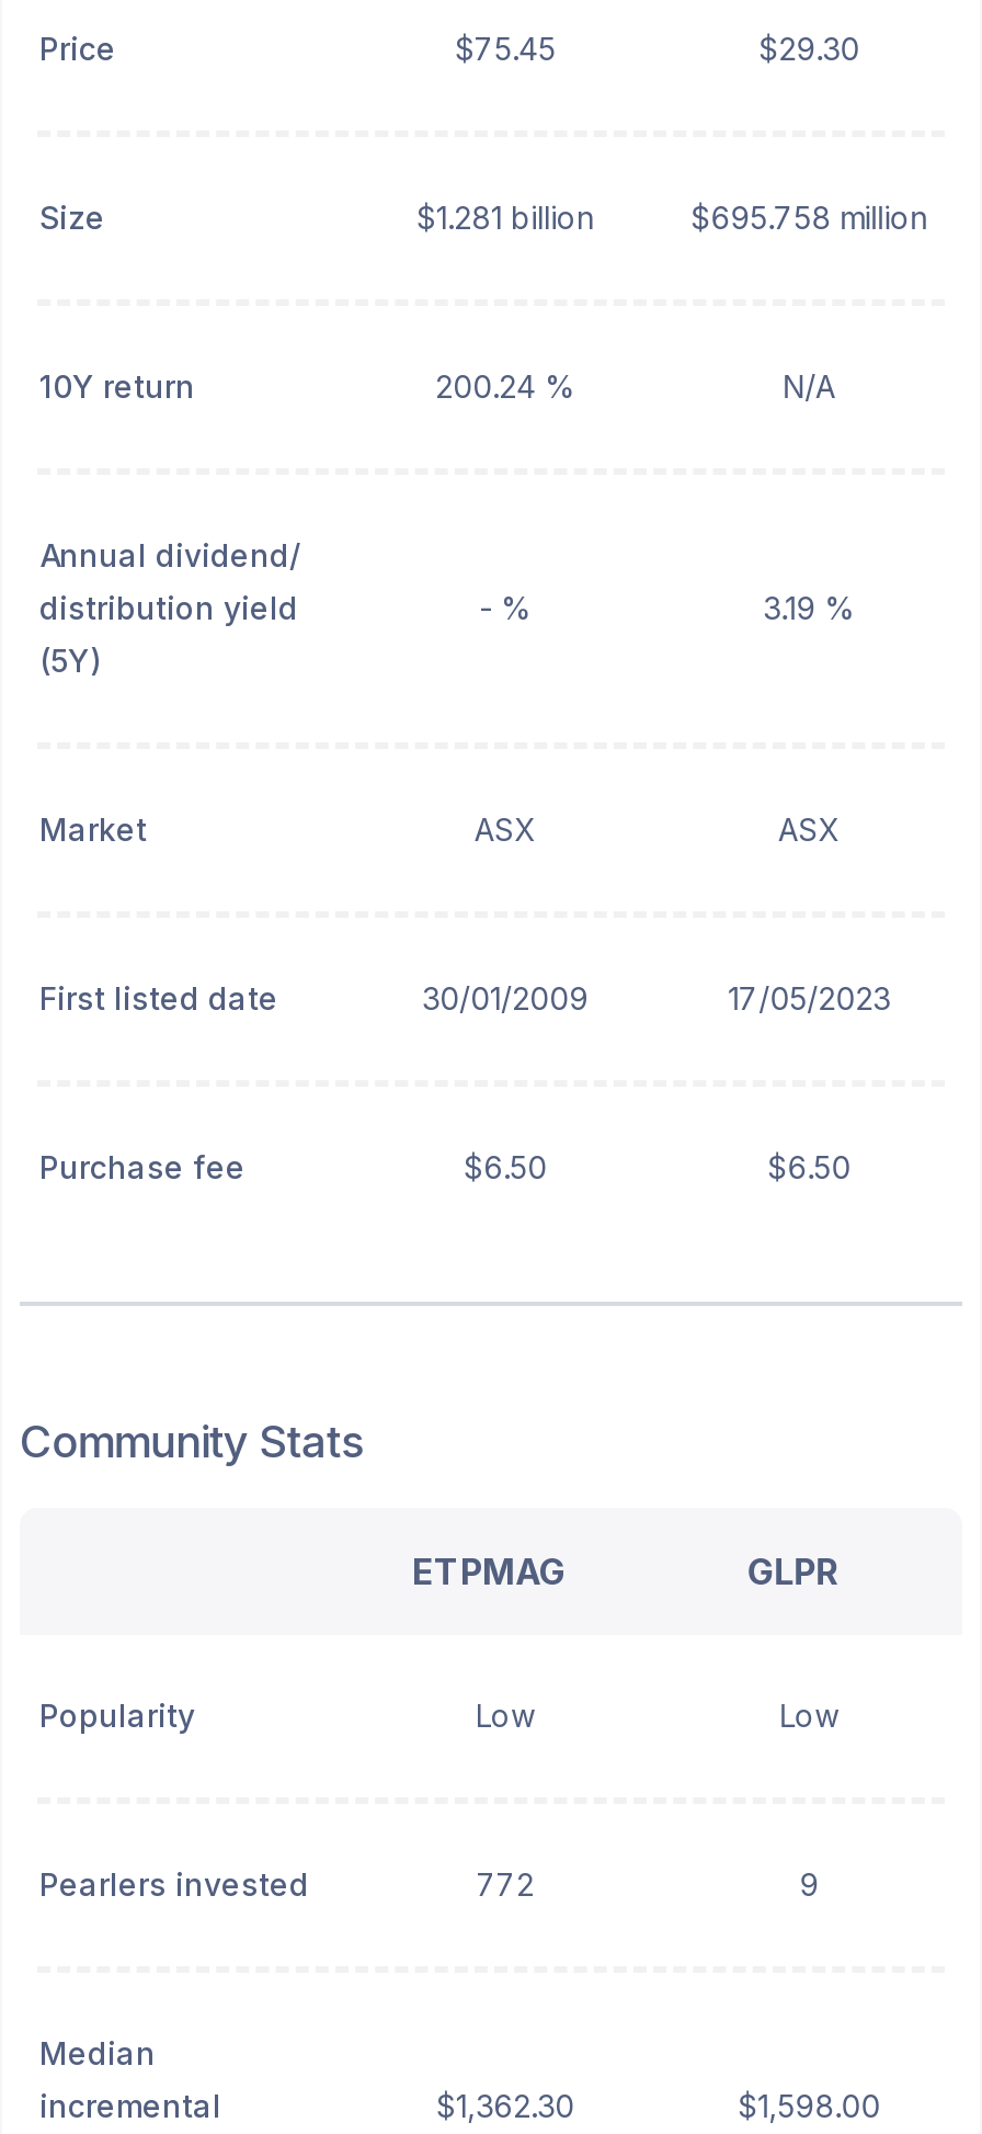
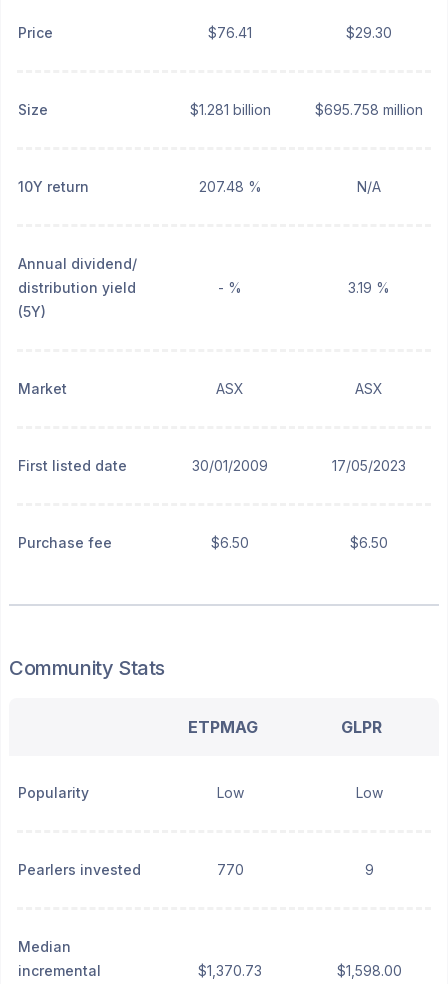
[455,30,556,67] $75.45 -> [208,24,252,41] $76.41
[435,367,575,405] 200.24 % -> [199,178,262,195] 207.48 %
[477,1865,534,1903] 772 -> [217,861,244,878] 770
[436,2087,574,2124] $1,362.30 -> [198,962,262,979] $1,370.73

